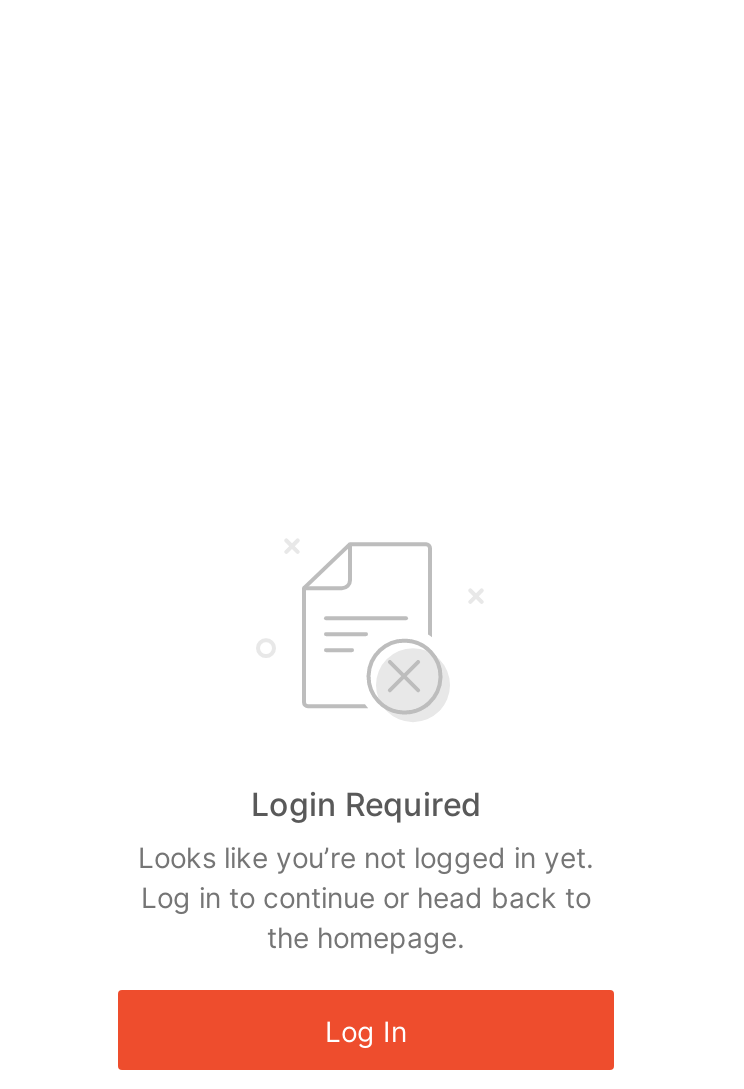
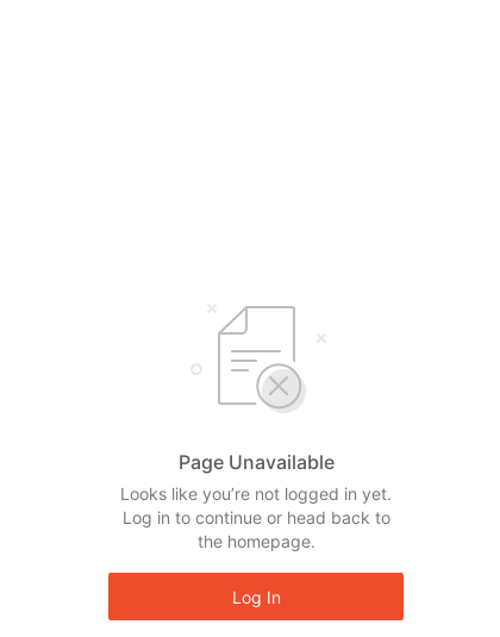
[251,784,481,824] Login Required -> [178,450,334,474] Page Unavailable

